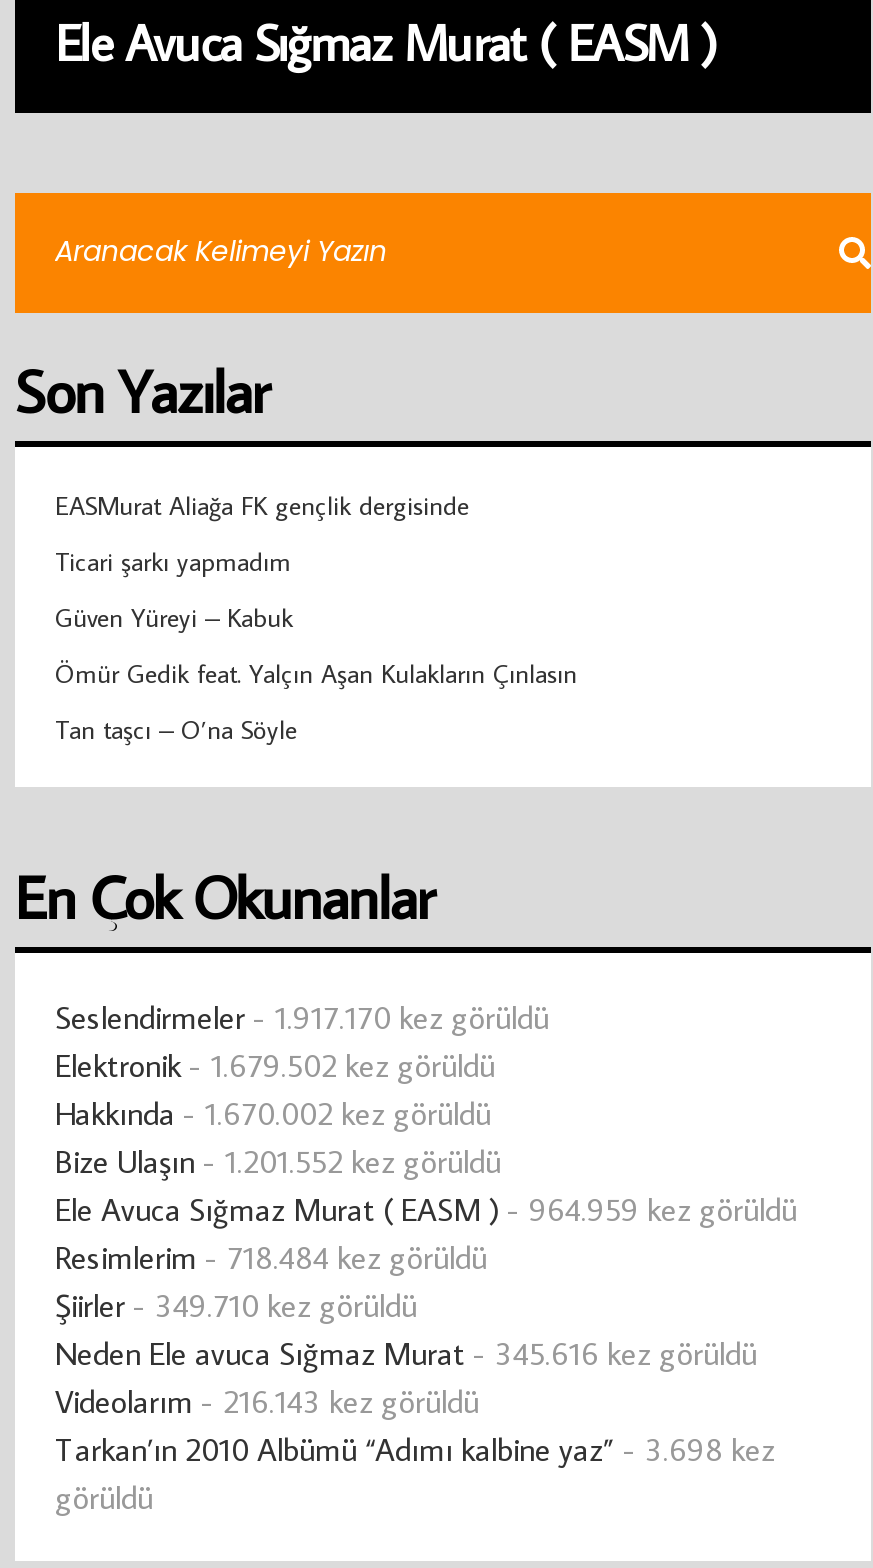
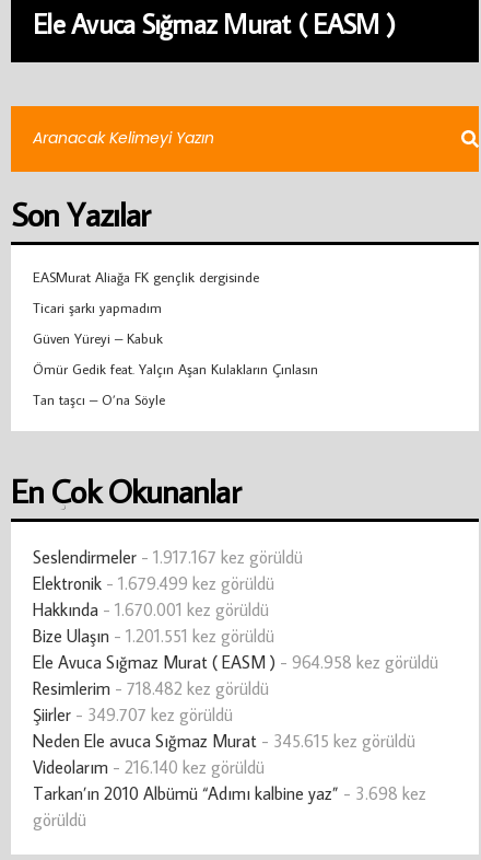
[55,997,549,1037] Seslendirmeler - 1.917.170 kez görüldü -> [33,546,303,568] Seslendirmeler - 1.917.167 kez görüldü
[55,1045,495,1085] Elektronik - 1.679.502 kez görüldü -> [33,572,274,594] Elektronik - 1.679.499 kez görüldü
[55,1093,491,1133] Hakkında - 1.670.002 kez görüldü -> [33,598,269,620] Hakkında - 1.670.001 kez görüldü
[55,1141,501,1181] Bize Ulaşın - 1.201.552 kez görüldü -> [33,625,274,647] Bize Ulaşın - 1.201.551 kez görüldü
[55,1189,797,1229] Ele Avuca Sığmaz Murat ( EASM ) - 964.959 kez görüldü -> [33,651,438,673] Ele Avuca Sığmaz Murat ( EASM ) - 964.958 kez görüldü
[55,1237,487,1277] Resimlerim - 718.484 kez görüldü -> [33,677,269,699] Resimlerim - 718.482 kez görüldü
[55,1285,417,1325] Şiirler - 349.710 kez görüldü -> [33,704,233,725] Şiirler - 349.707 kez görüldü
[55,1333,757,1373] Neden Ele avuca Sığmaz Murat - 345.616 kez görüldü -> [33,730,415,752] Neden Ele avuca Sığmaz Murat - 345.615 kez görüldü
[55,1381,479,1421] Videolarım - 216.143 kez görüldü -> [33,756,265,778] Videolarım - 216.140 kez görüldü

